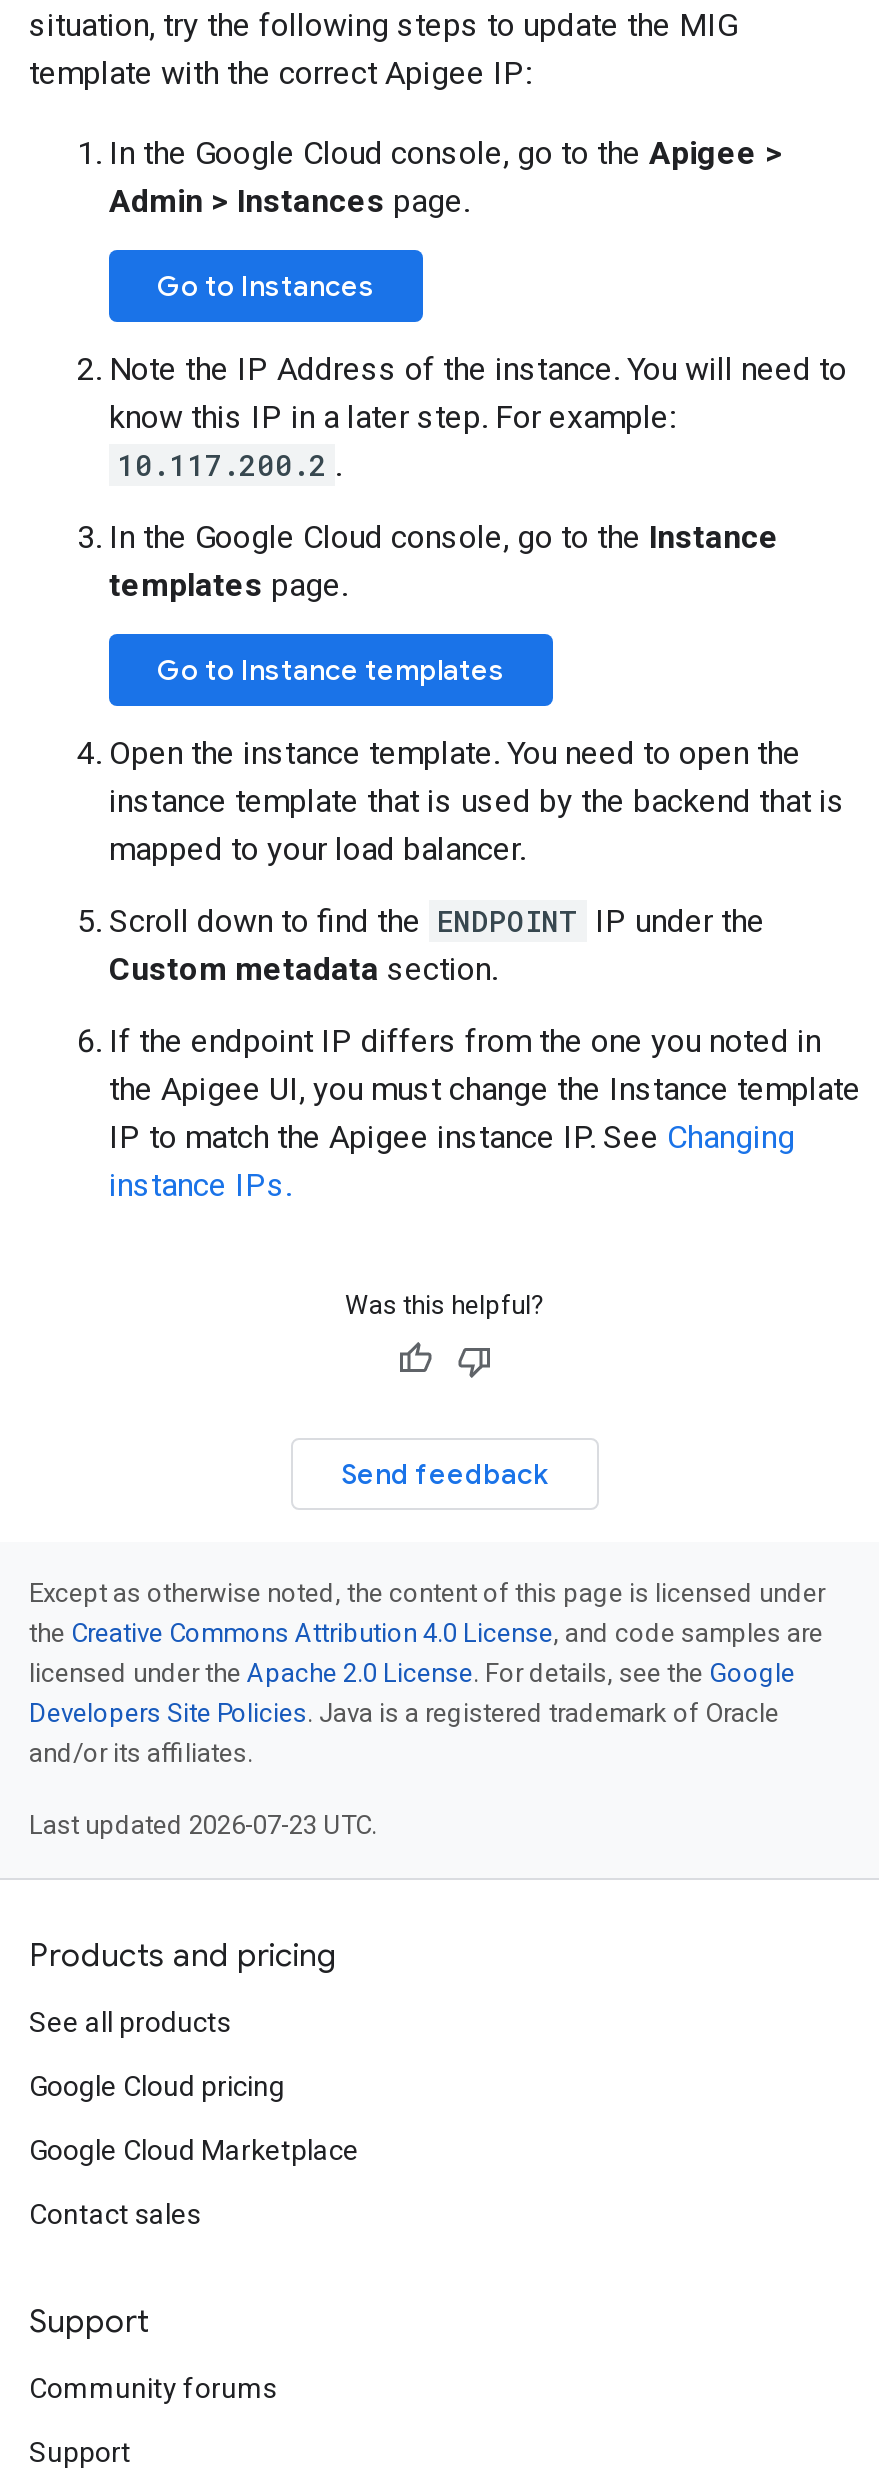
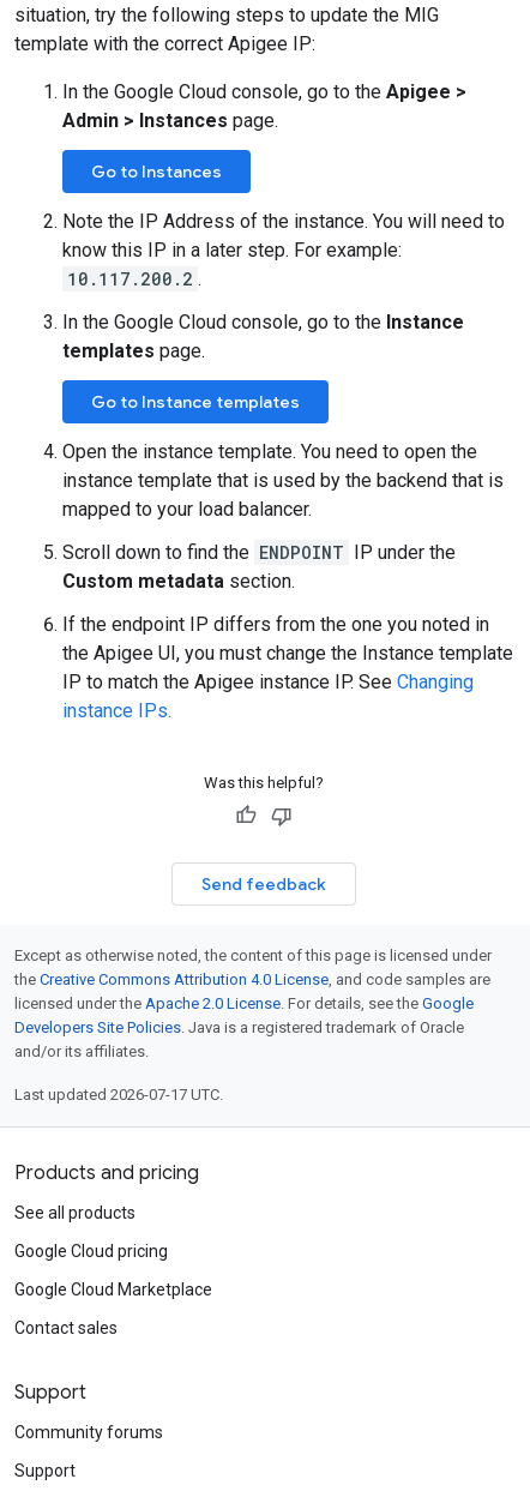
[29,1810,377,1840] Last updated 2026-07-23 UTC. -> [14,1085,223,1103] Last updated 2026-07-17 UTC.

